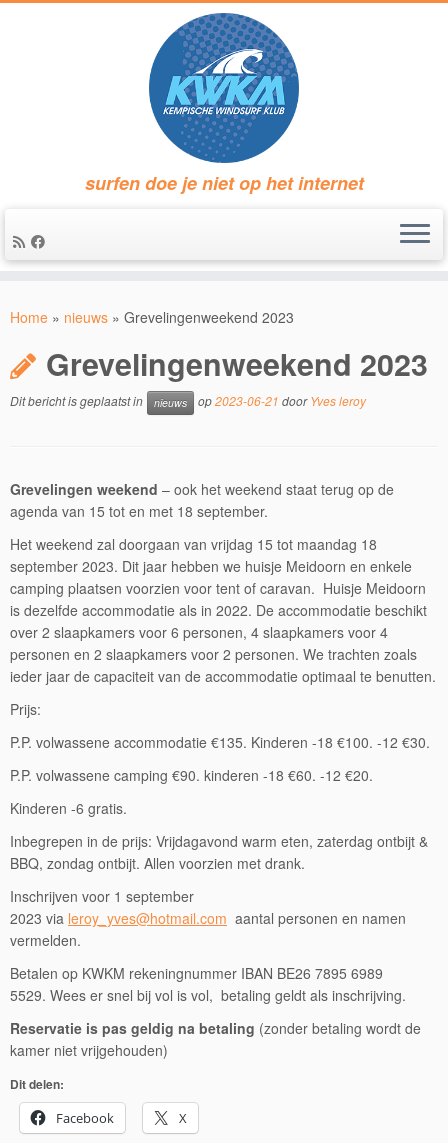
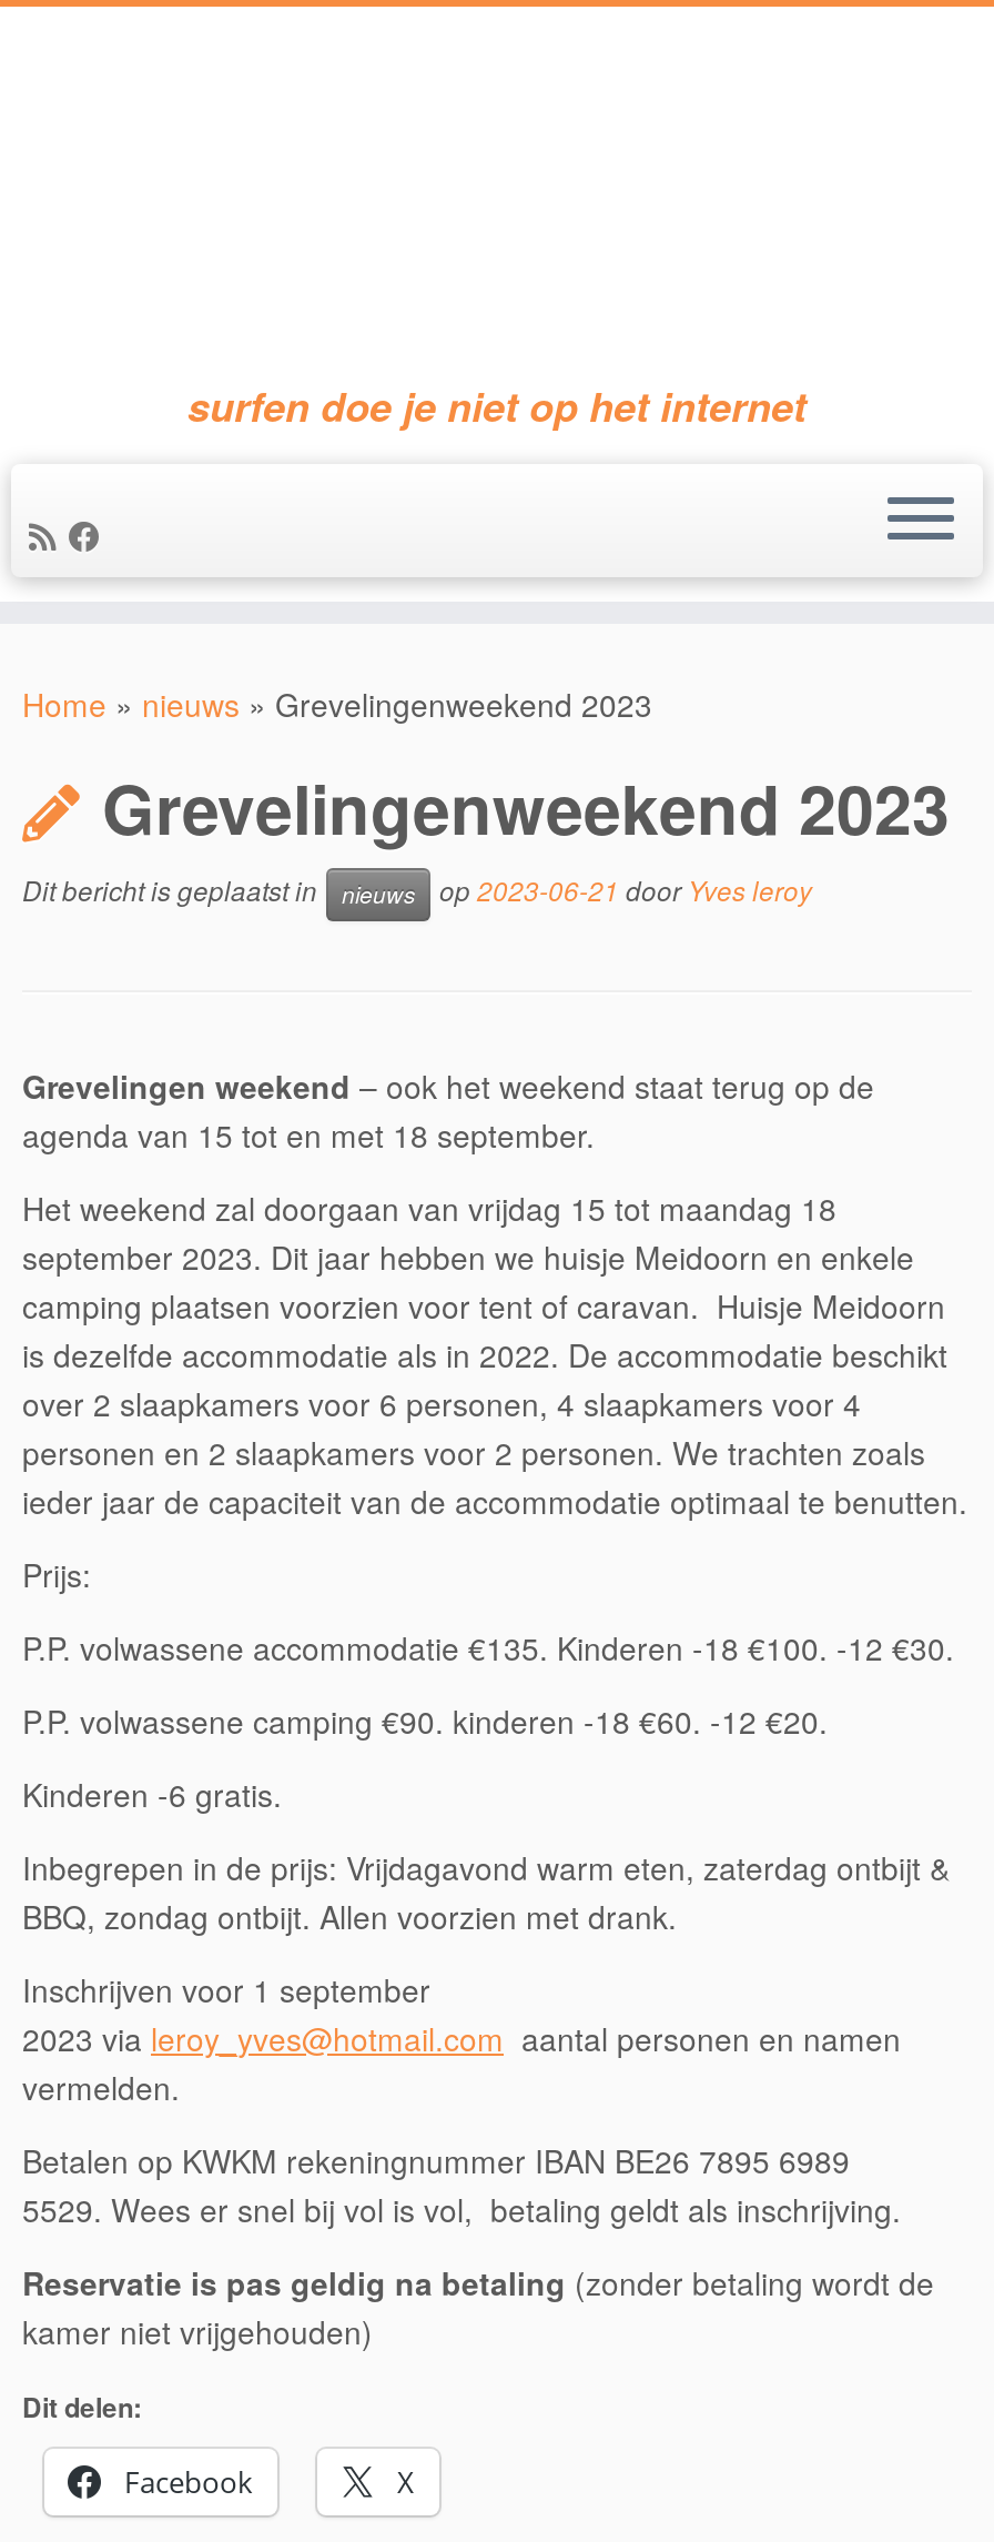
[148,12,300,164] [image] -> none

